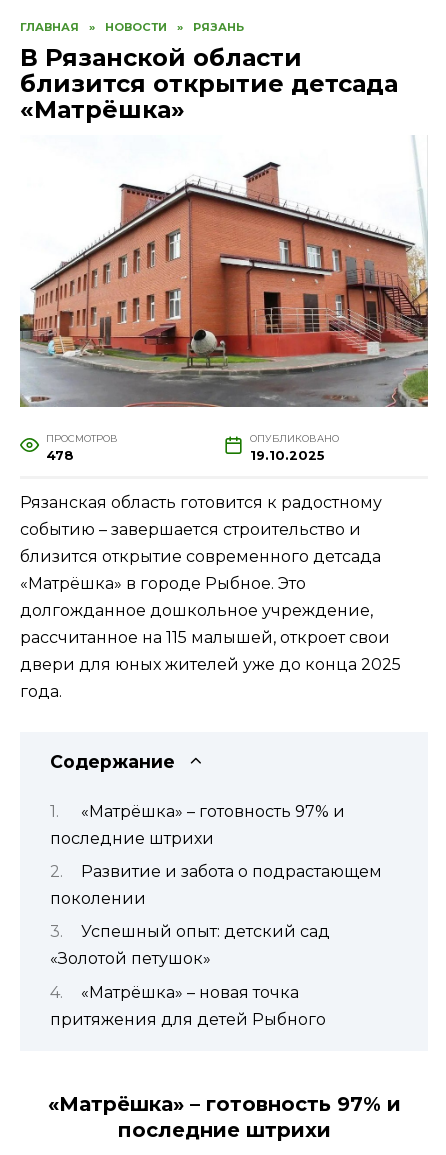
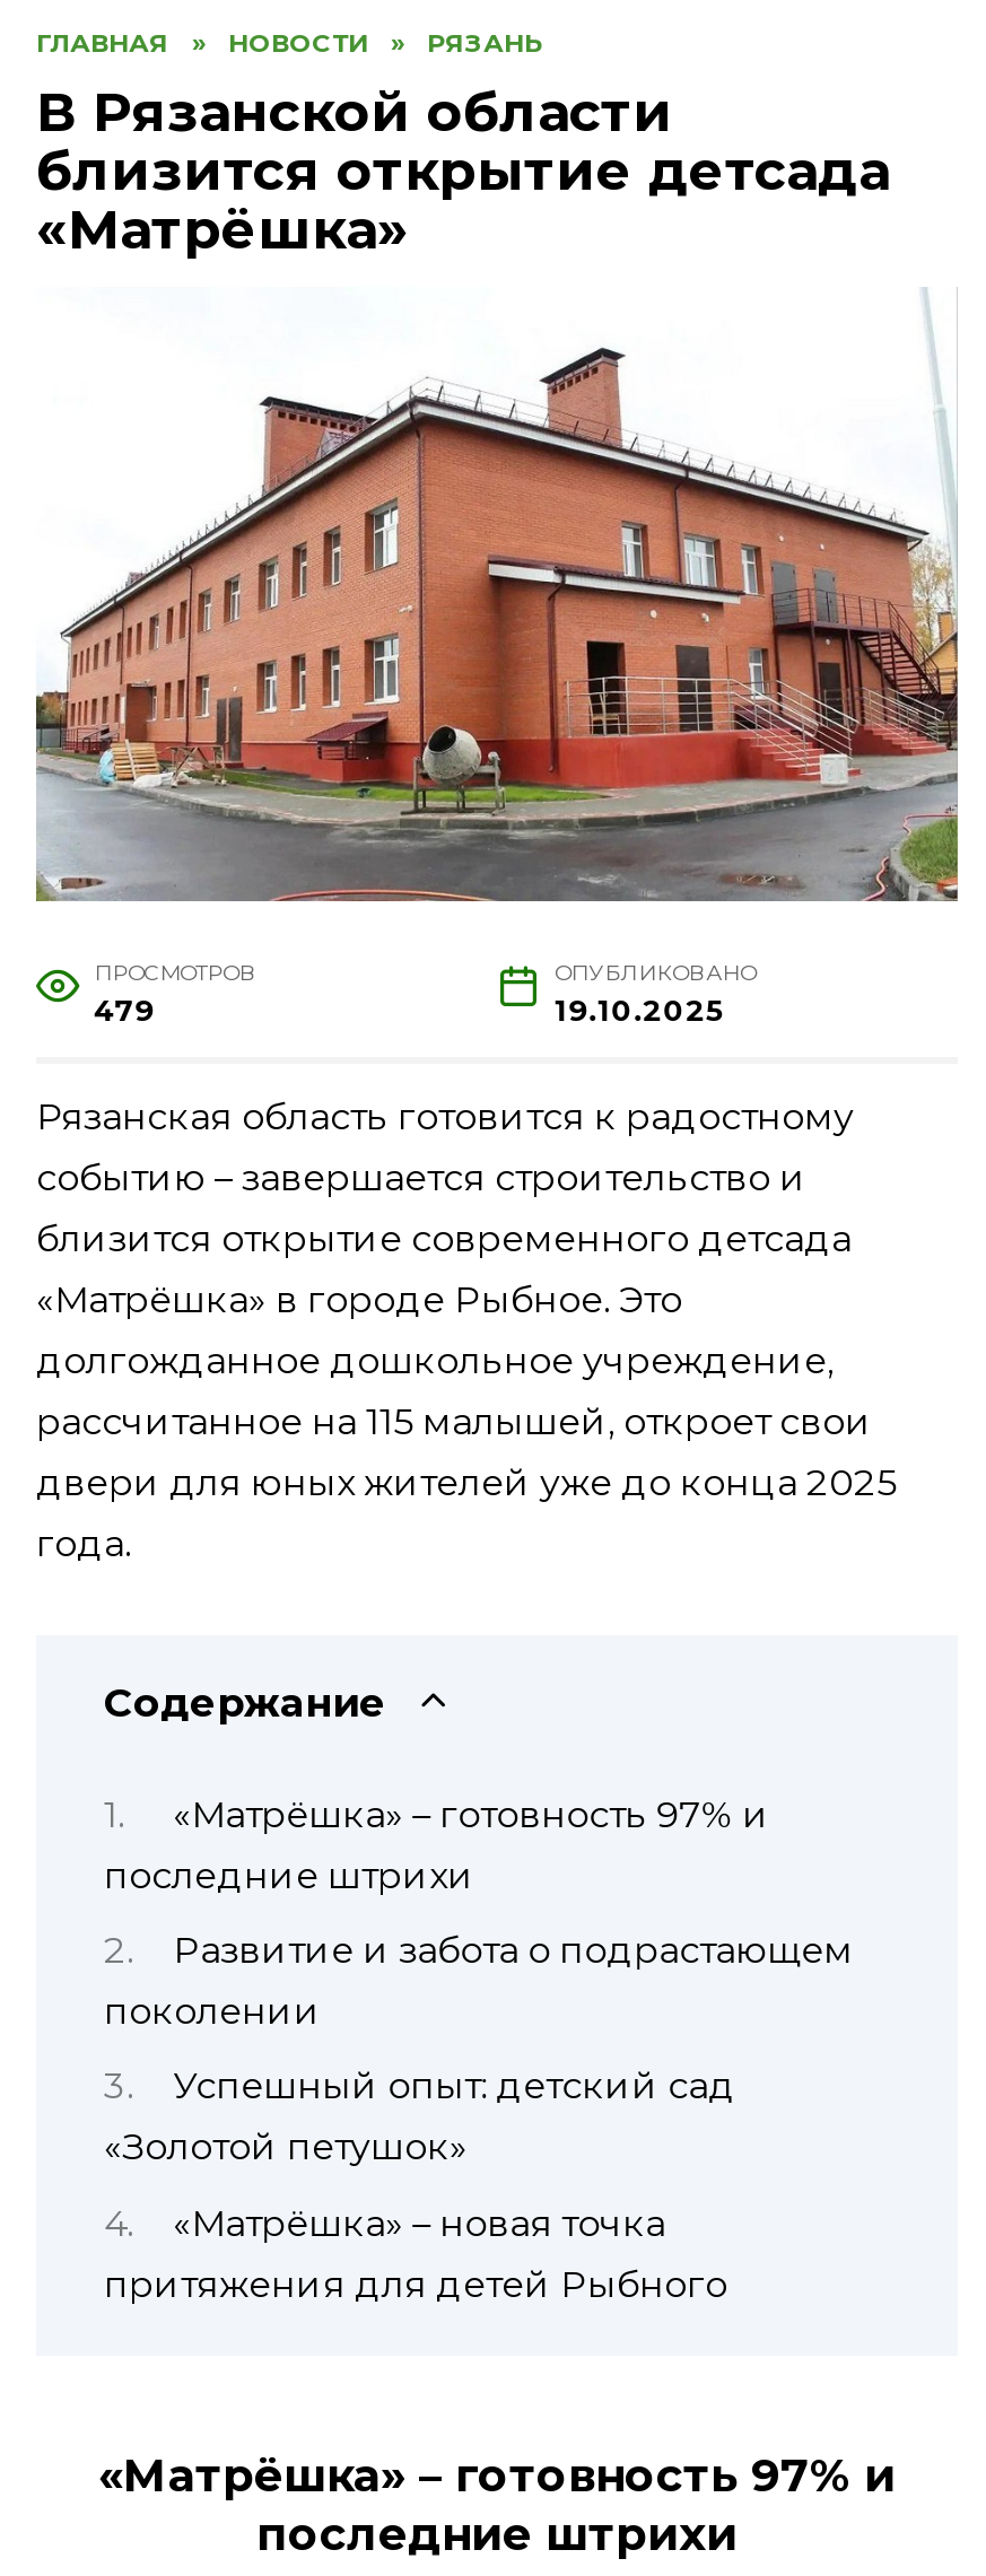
[46,448,74,463] 478 -> [94,994,155,1028] 479

